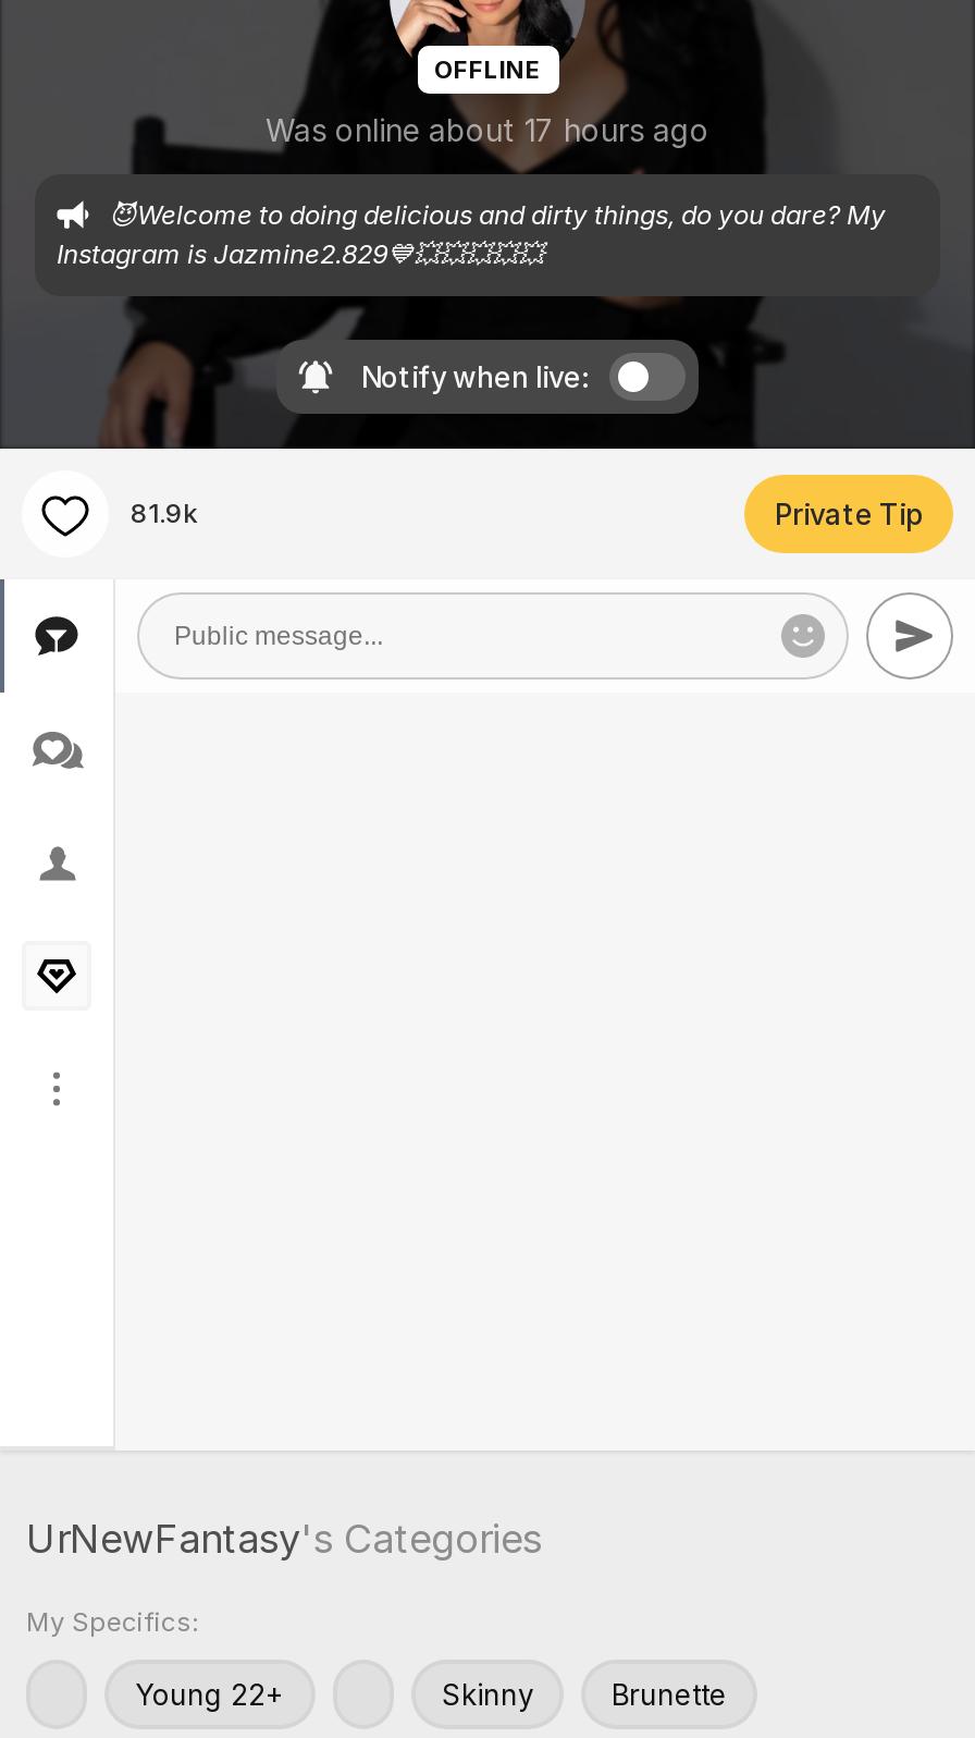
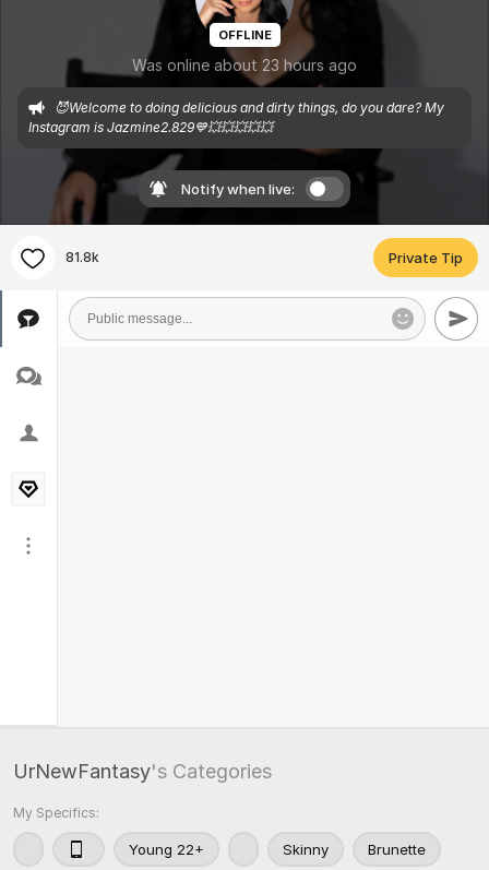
[266,111,709,148] Was online about 17 hours ago -> [132,56,357,74] Was online about 23 hours ago
[131,497,198,530] 81.9k -> [65,249,99,265] 81.8k

